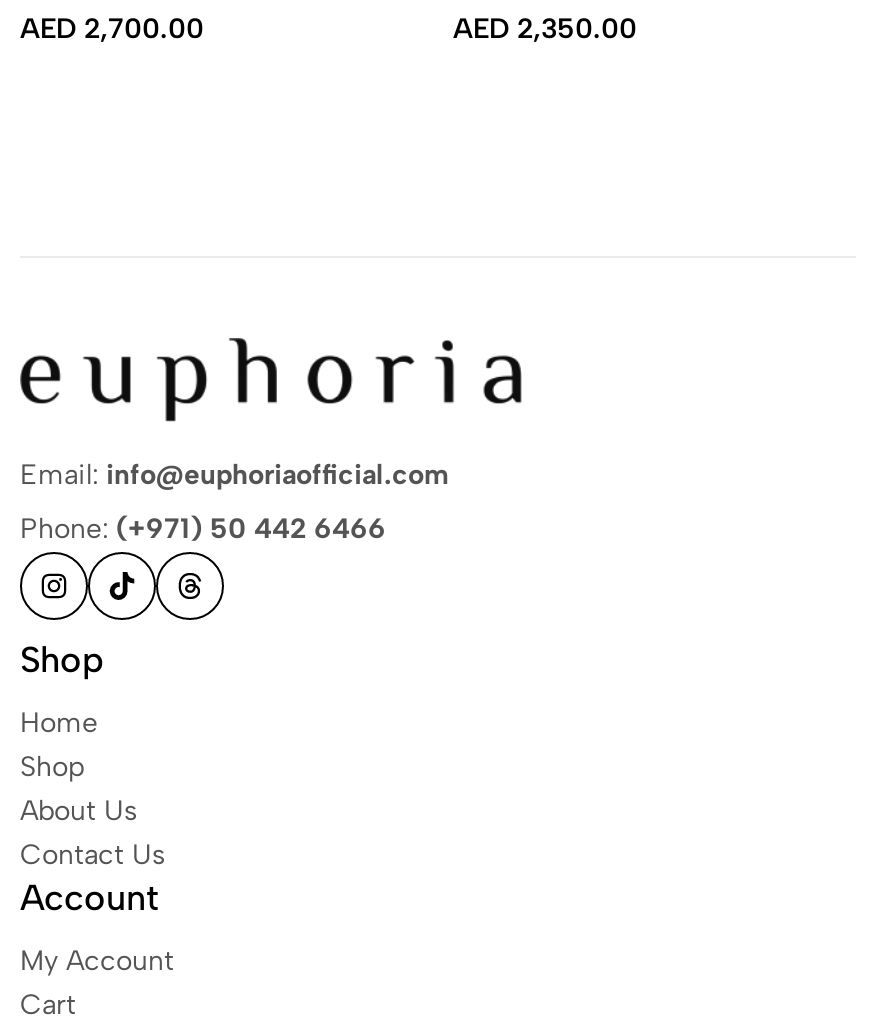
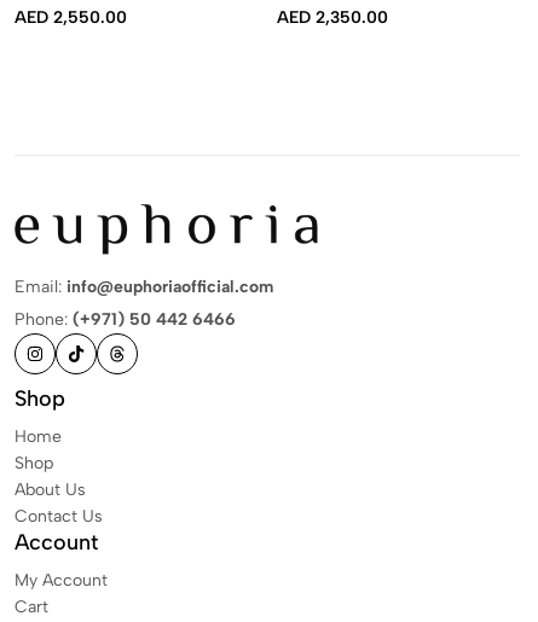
[20,12,204,46] AED 2,700.00 -> [15,7,127,28] AED 2,550.00

